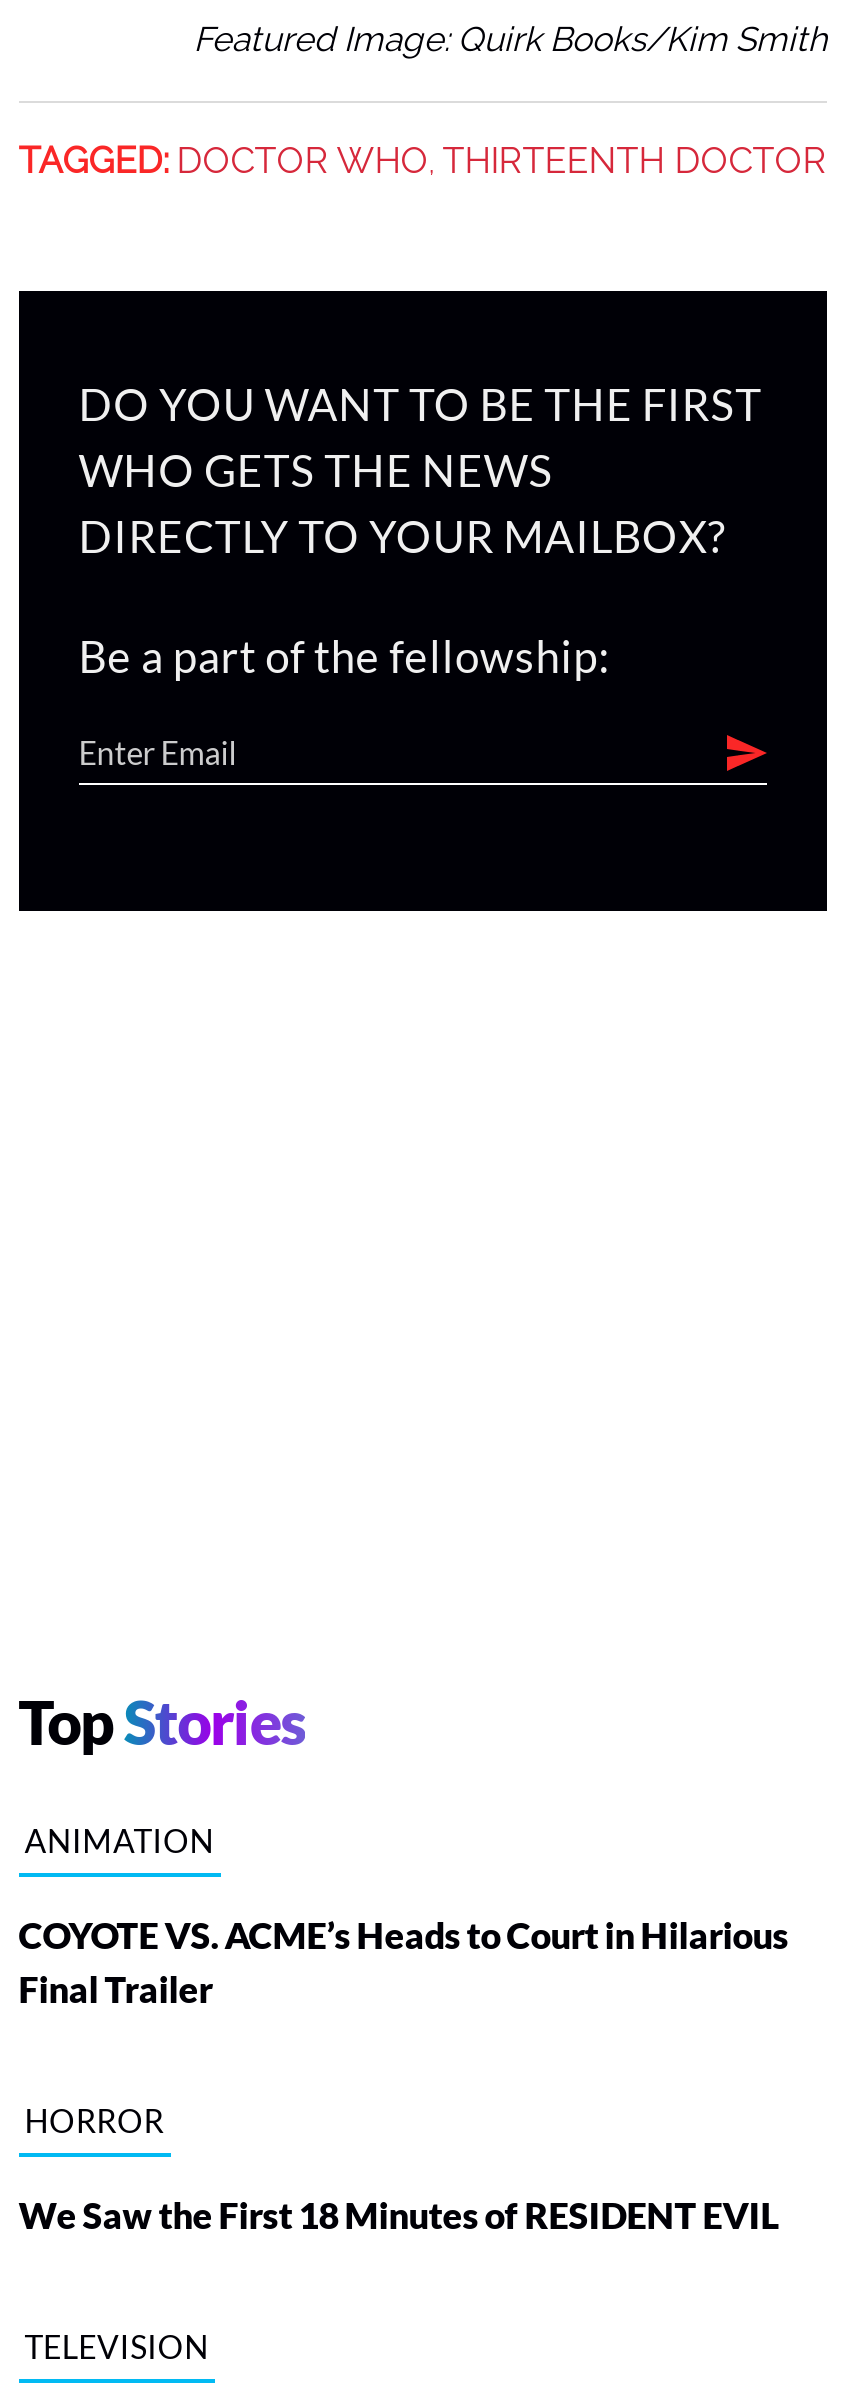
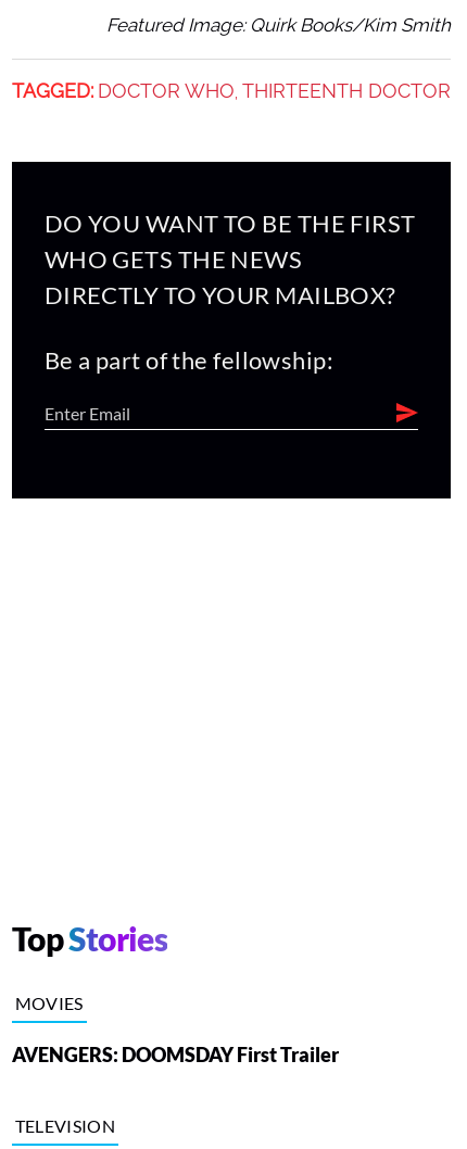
[18,1820,788,2236] ANIMATION | COYOTE VS. ACME’s Heads to Court in Hilarious | Final Trailer | HORROR | We Saw the First 18 Minutes of RESIDENT EVIL -> [12,993,339,1067] MOVIES | AVENGERS: DOOMSDAY First Trailer

